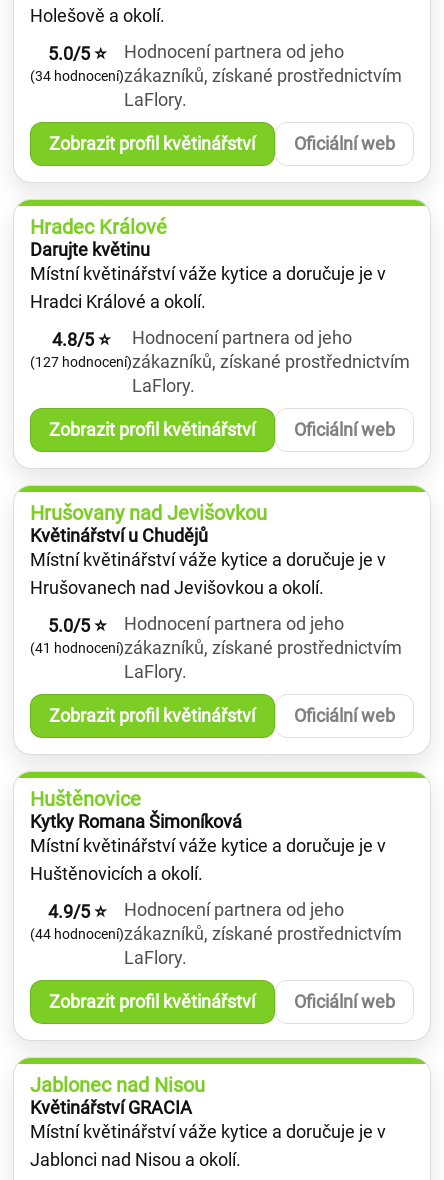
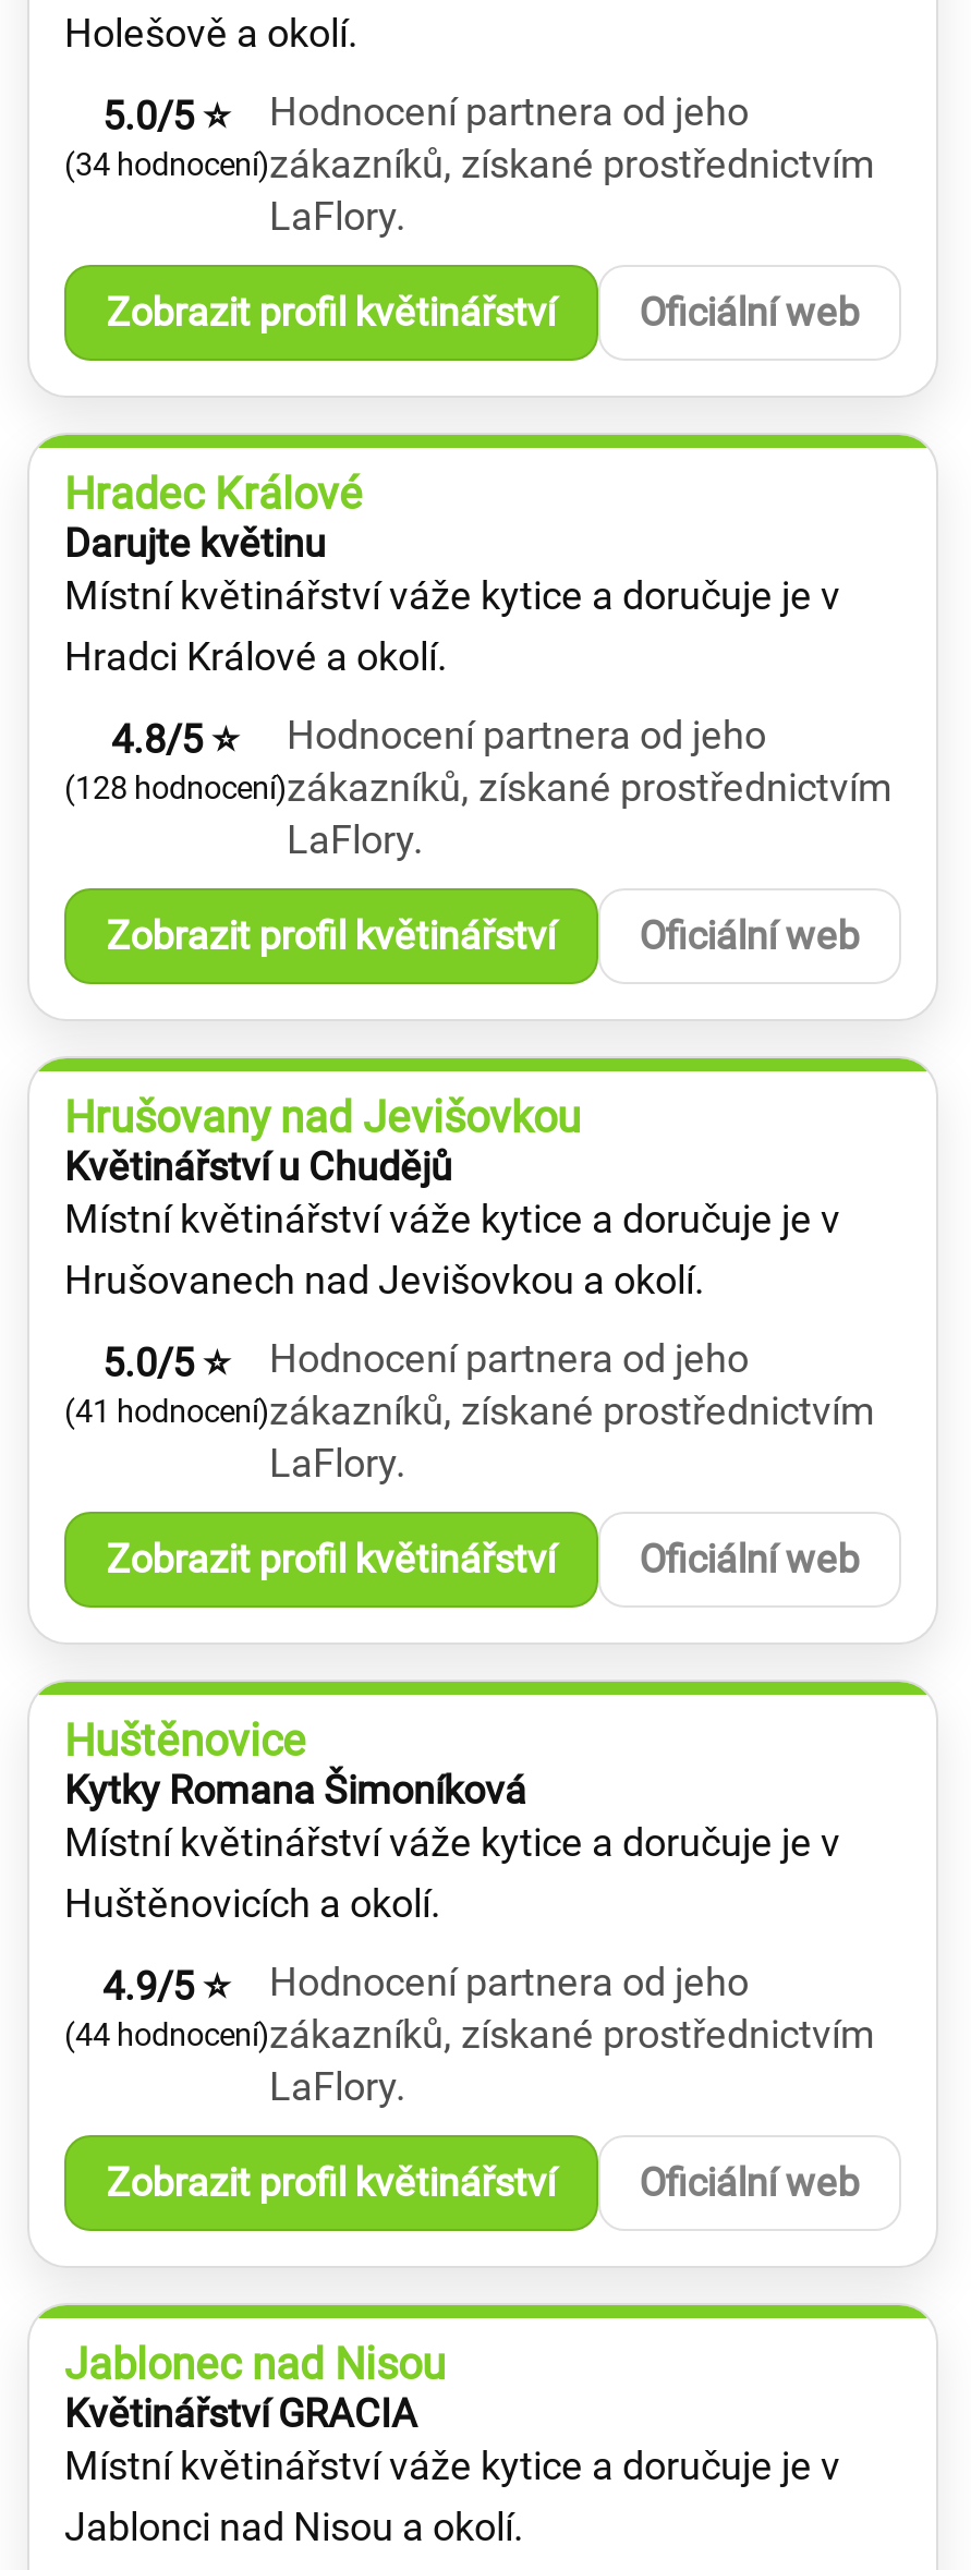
[30,351,410,372] (127 hodnocení) zákazníků, získané prostřednictvím -> [64,764,893,810] (128 hodnocení) zákazníků, získané prostřednictvím

